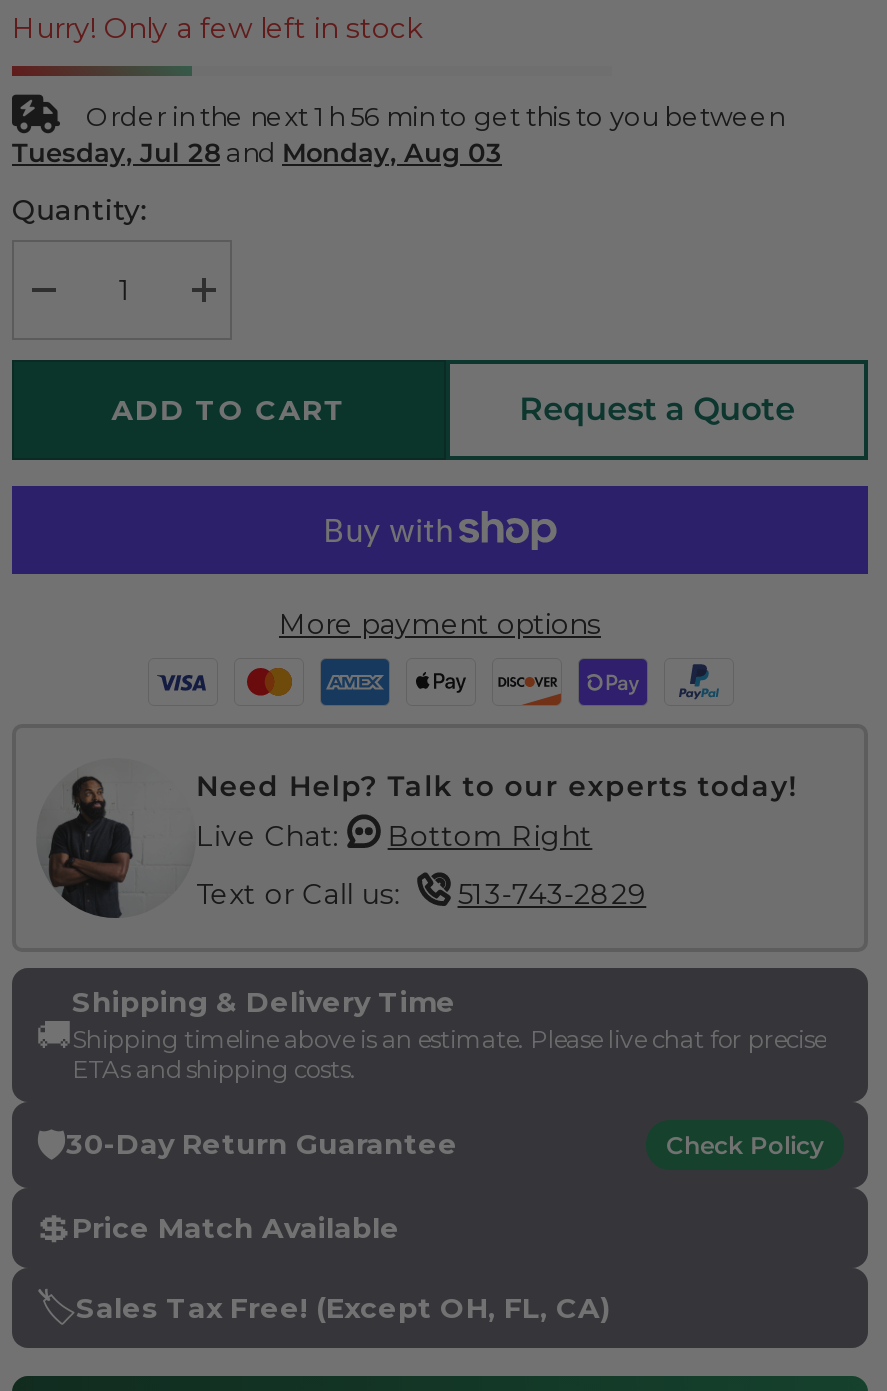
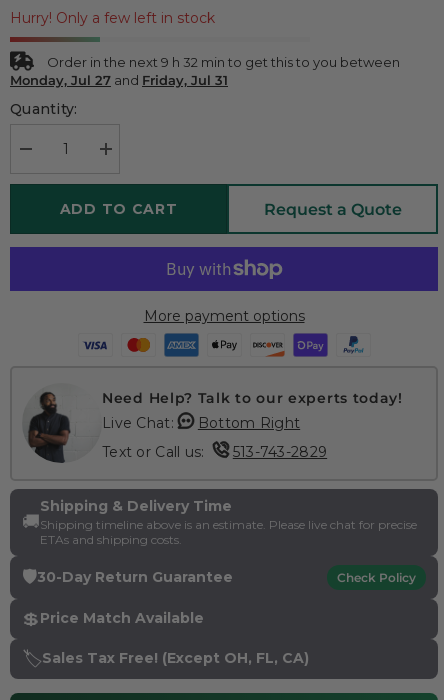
[86,99,784,131] Order in the next 1 h 56 min to get this to you between -> [47,54,400,70] Order in the next 9 h 32 min to get this to you between
[12,135,502,167] Tuesday, Jul 28 and Monday, Aug 03 -> [10,72,228,88] Monday, Jul 27 and Friday, Jul 31

